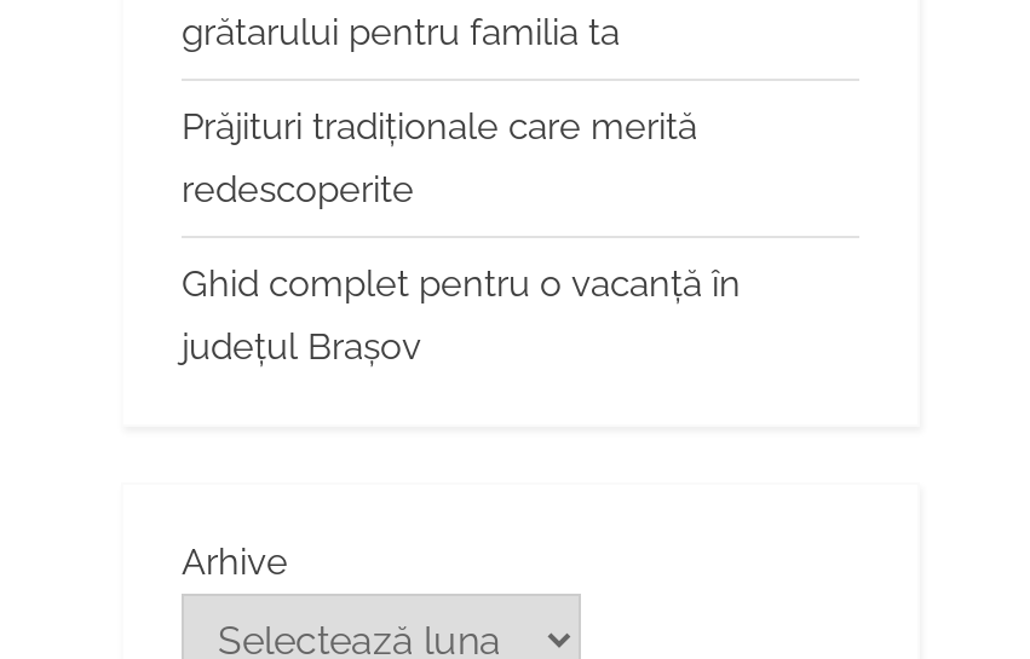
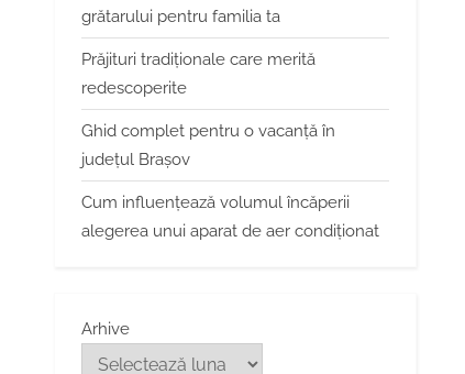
none -> [81,193,379,241] Cum influențează volumul încăperii | alegerea unui aparat de aer condiționat

